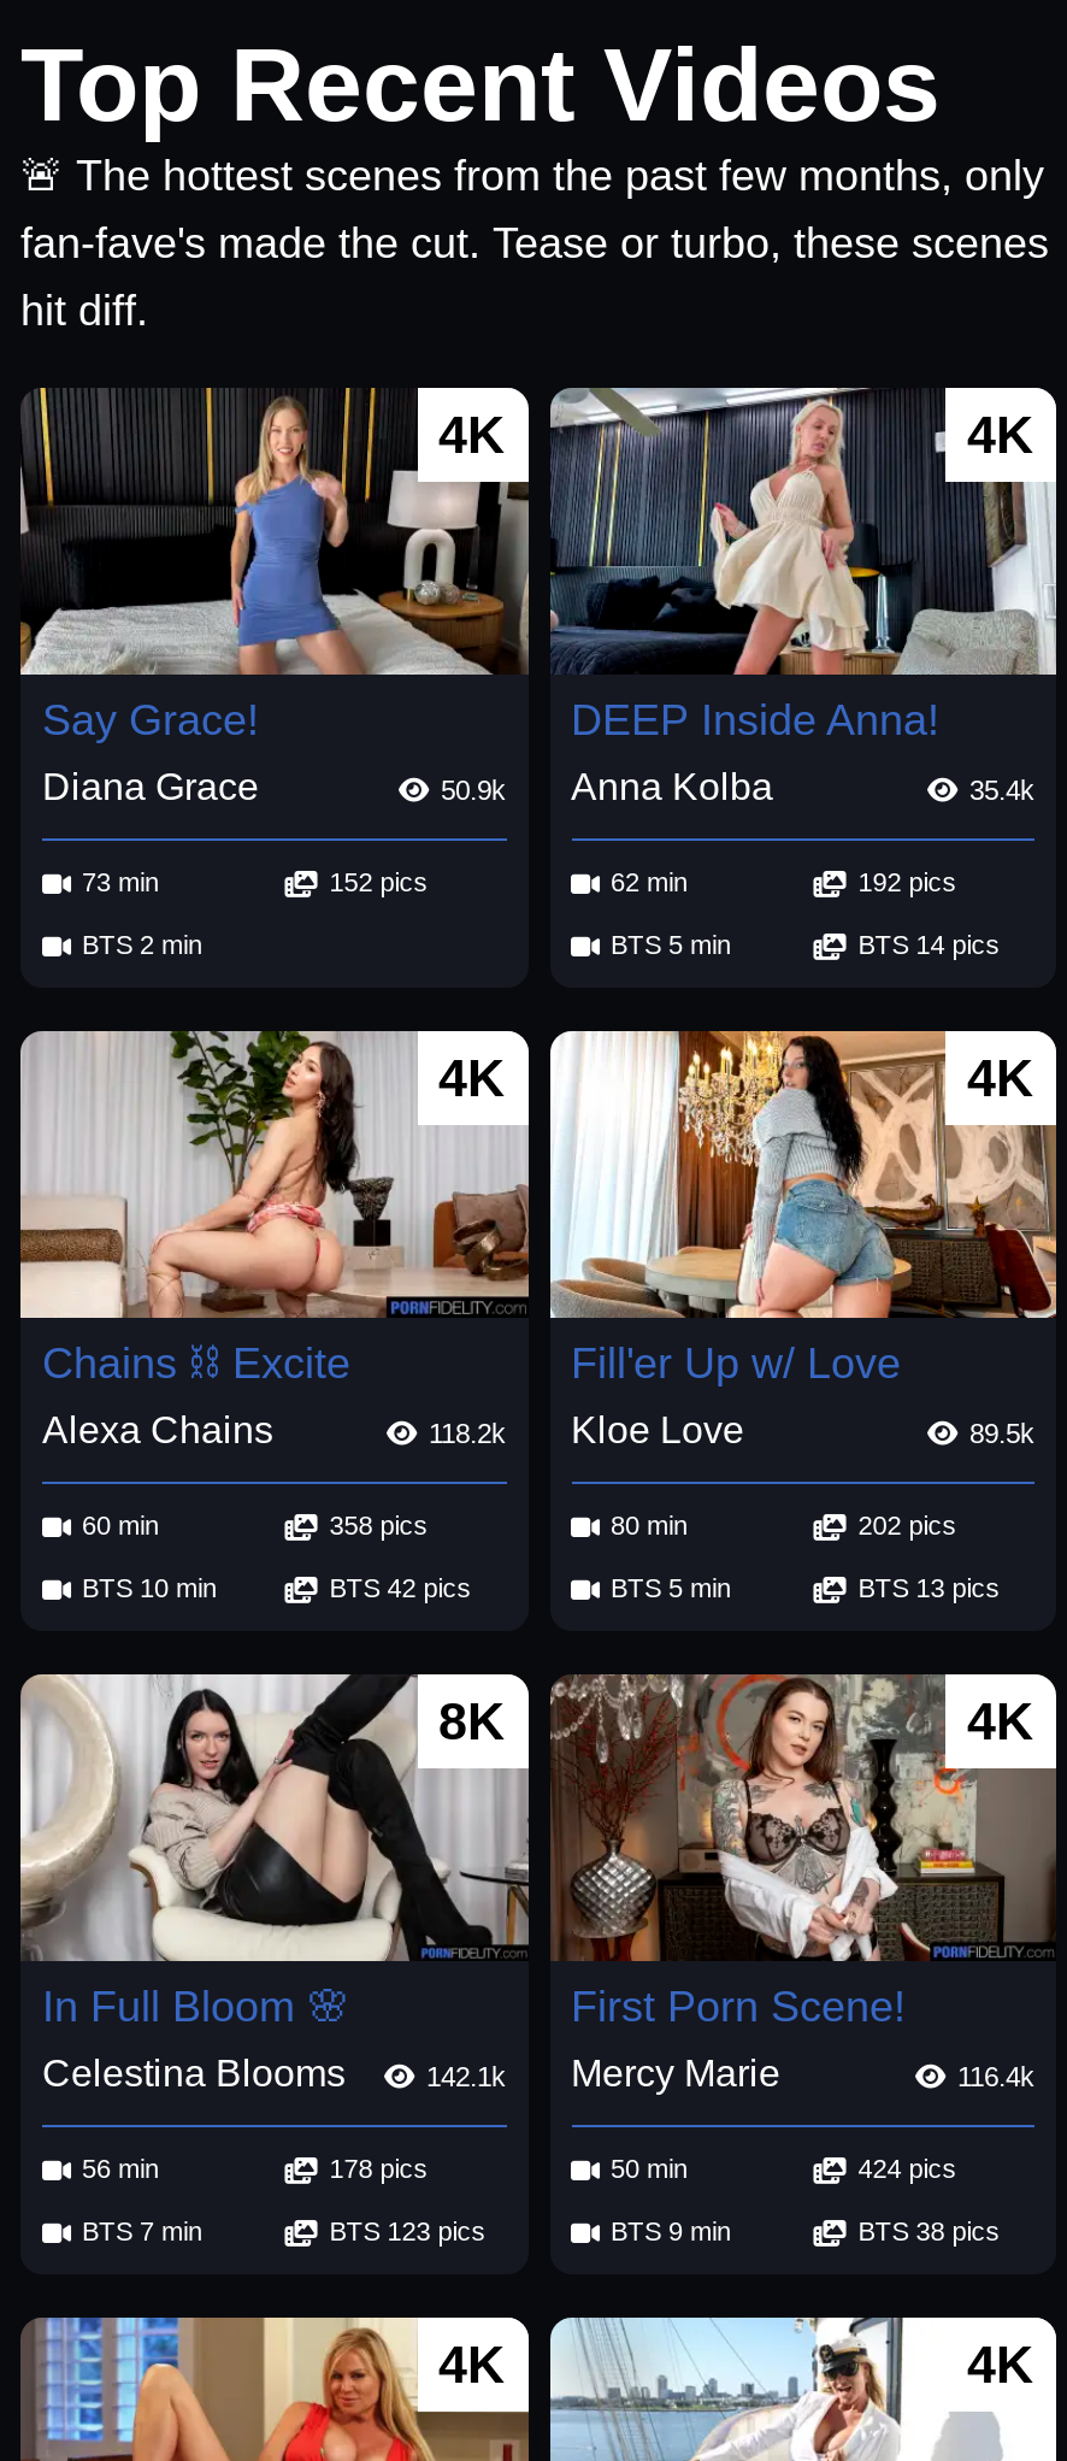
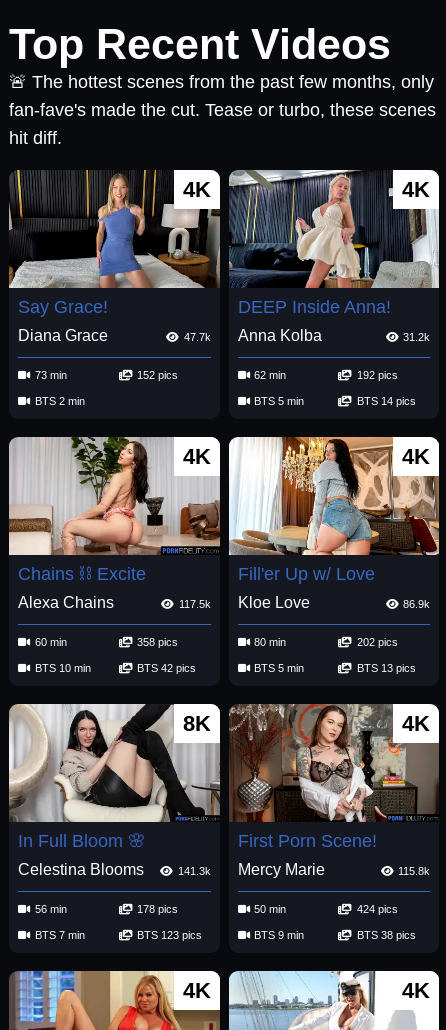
[441,776,506,805] 50.9k -> [183,331,210,343] 47.7k
[969,776,1034,805] 35.4k -> [403,331,430,343] 31.2k
[429,1420,506,1448] 118.2k -> [178,598,210,610] 117.5k
[969,1420,1034,1448] 89.5k -> [403,598,430,610] 86.9k
[426,2063,506,2091] 142.1k -> [177,865,210,877] 141.3k
[957,2063,1034,2091] 116.4k -> [398,865,430,877] 115.8k

